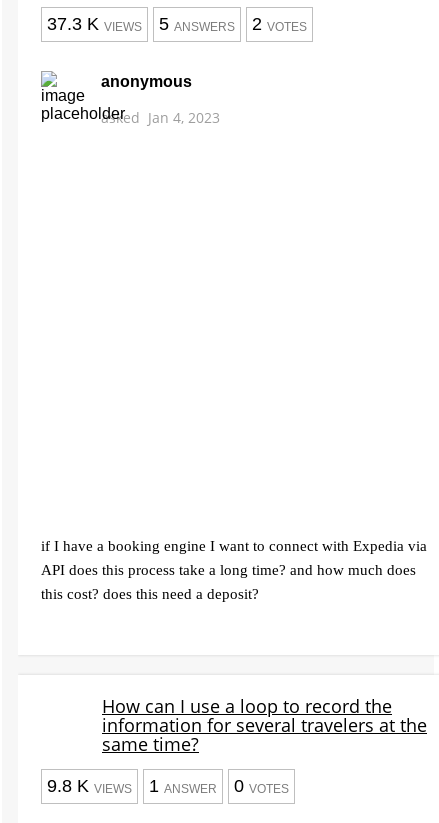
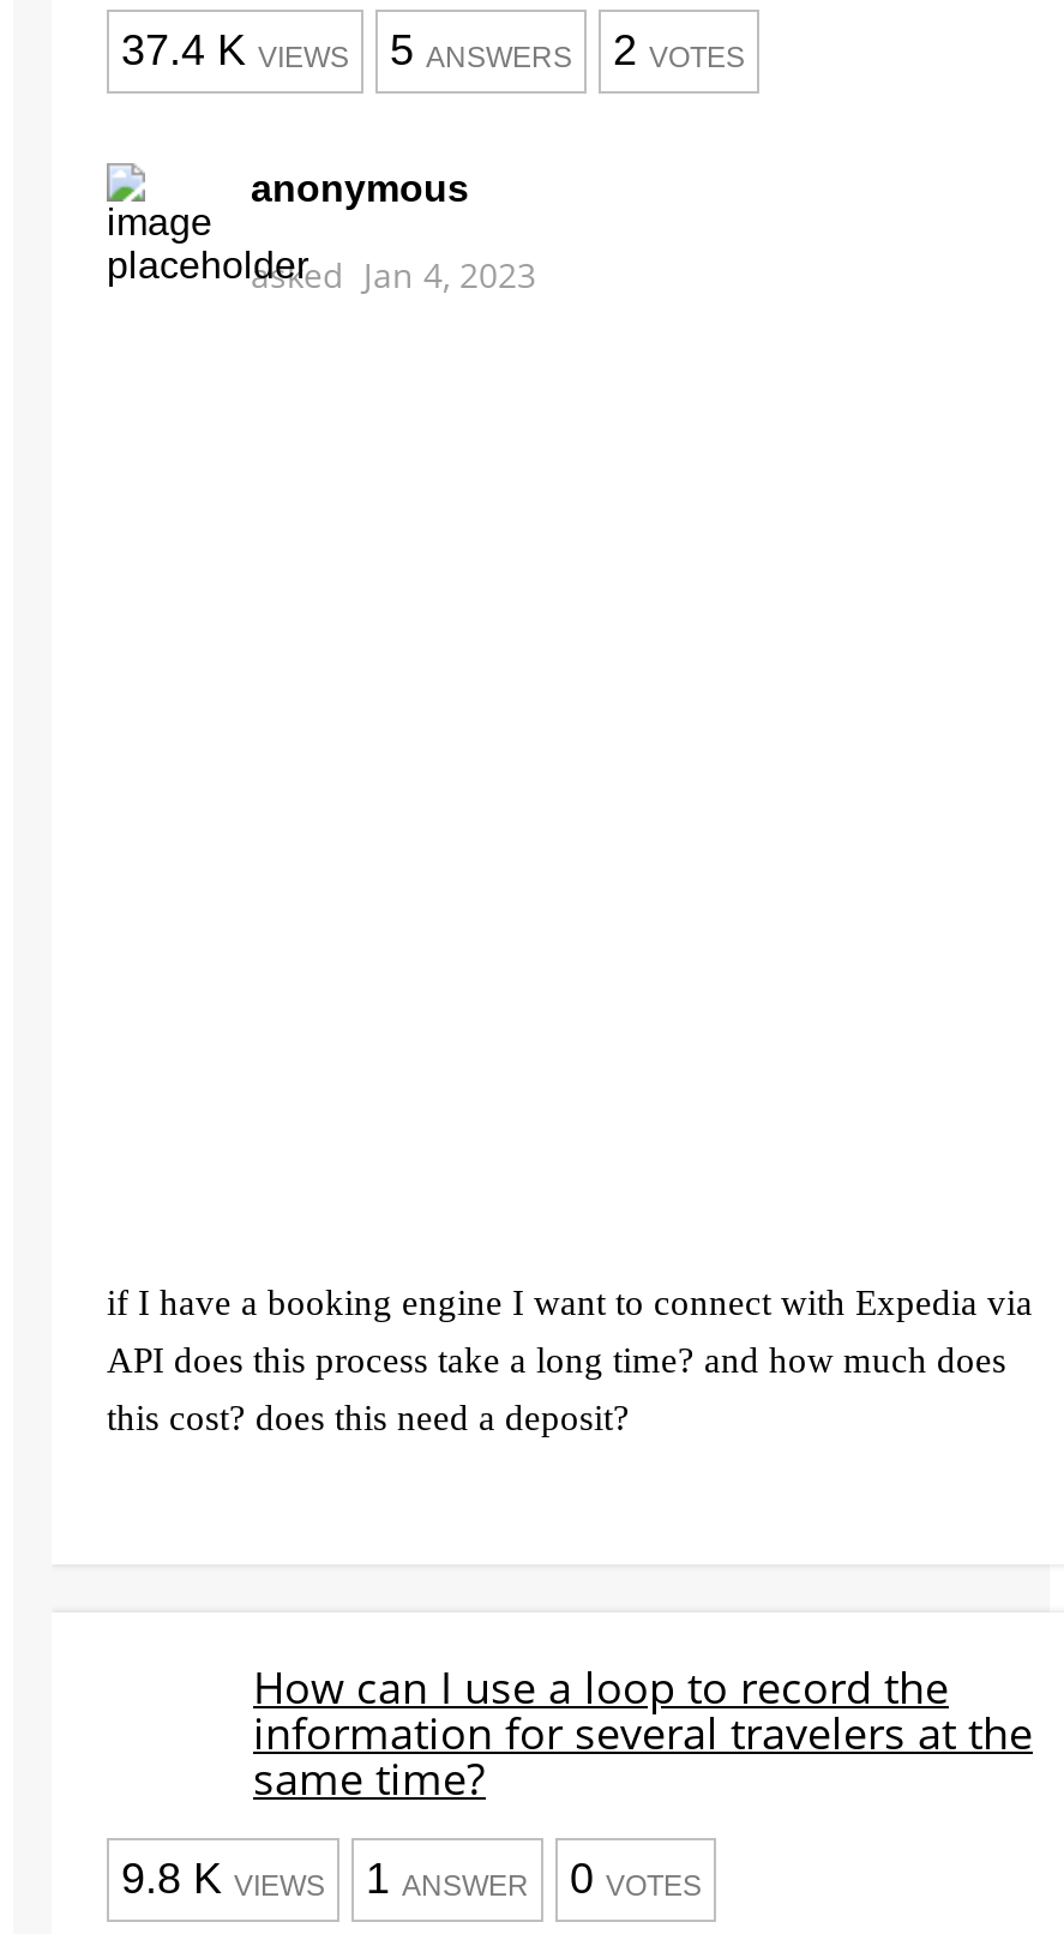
[47,14,307,34] 37.3 K VIEWS 5 ANSWERS 2 VOTES -> [121,26,745,74] 37.4 K VIEWS 5 ANSWERS 2 VOTES

